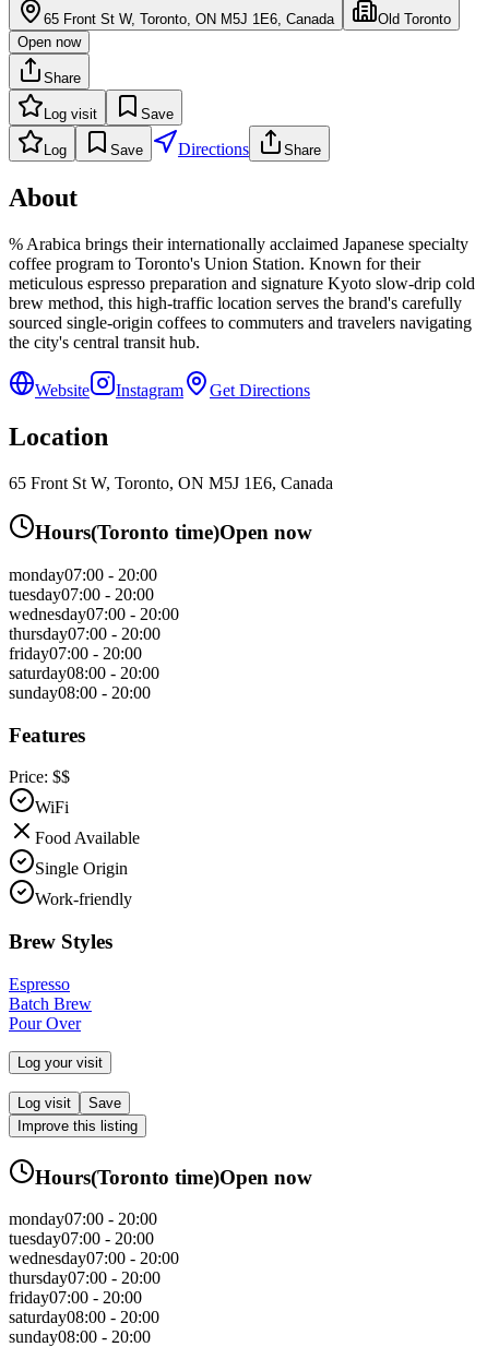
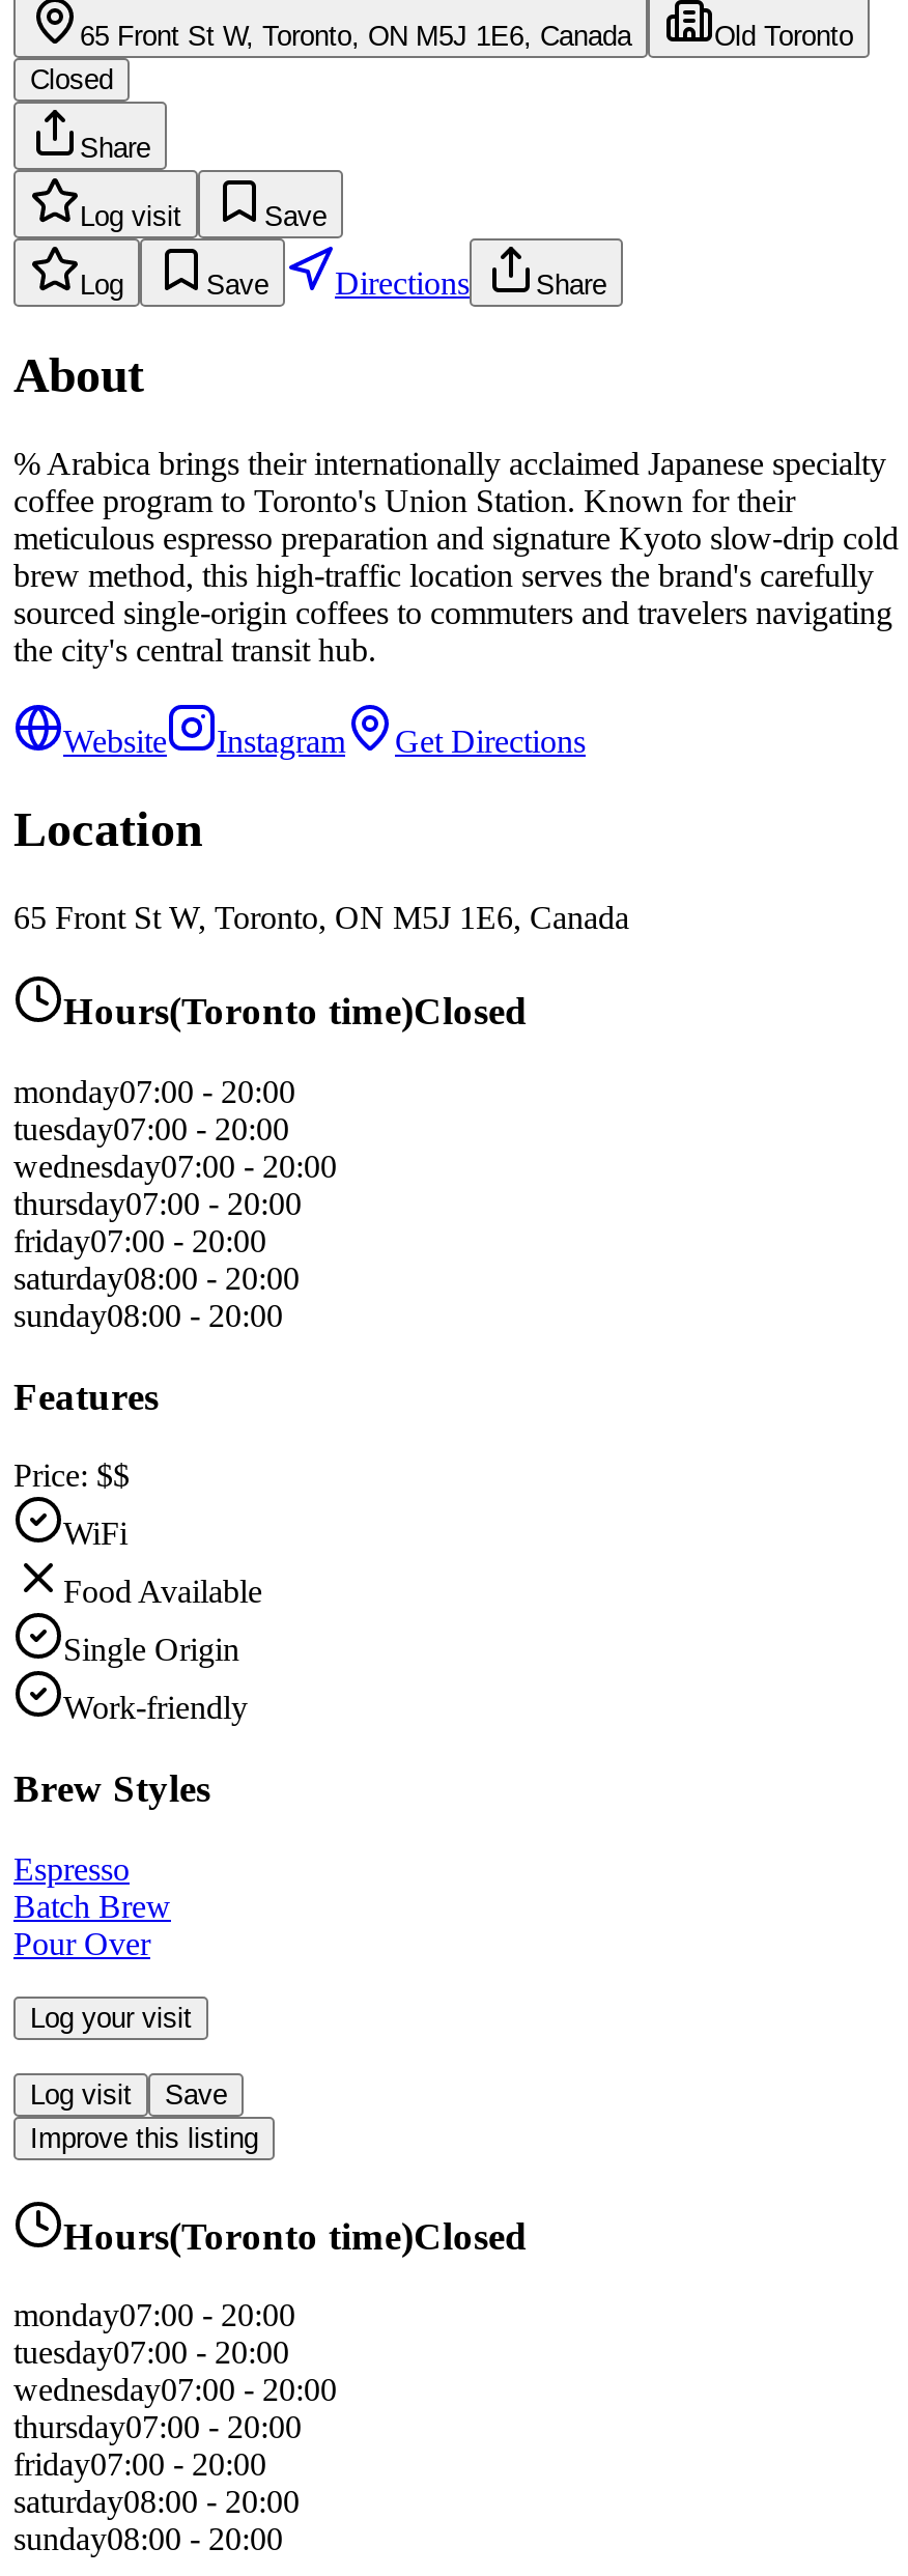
[17,34,81,50] Open now -> [30,64,113,95] Closed
[35,521,312,544] Hours(Toronto time)Open now -> [63,989,528,1033] Hours(Toronto time)Closed
[35,1165,312,1188] Hours(Toronto time)Open now -> [63,2213,528,2257] Hours(Toronto time)Closed

